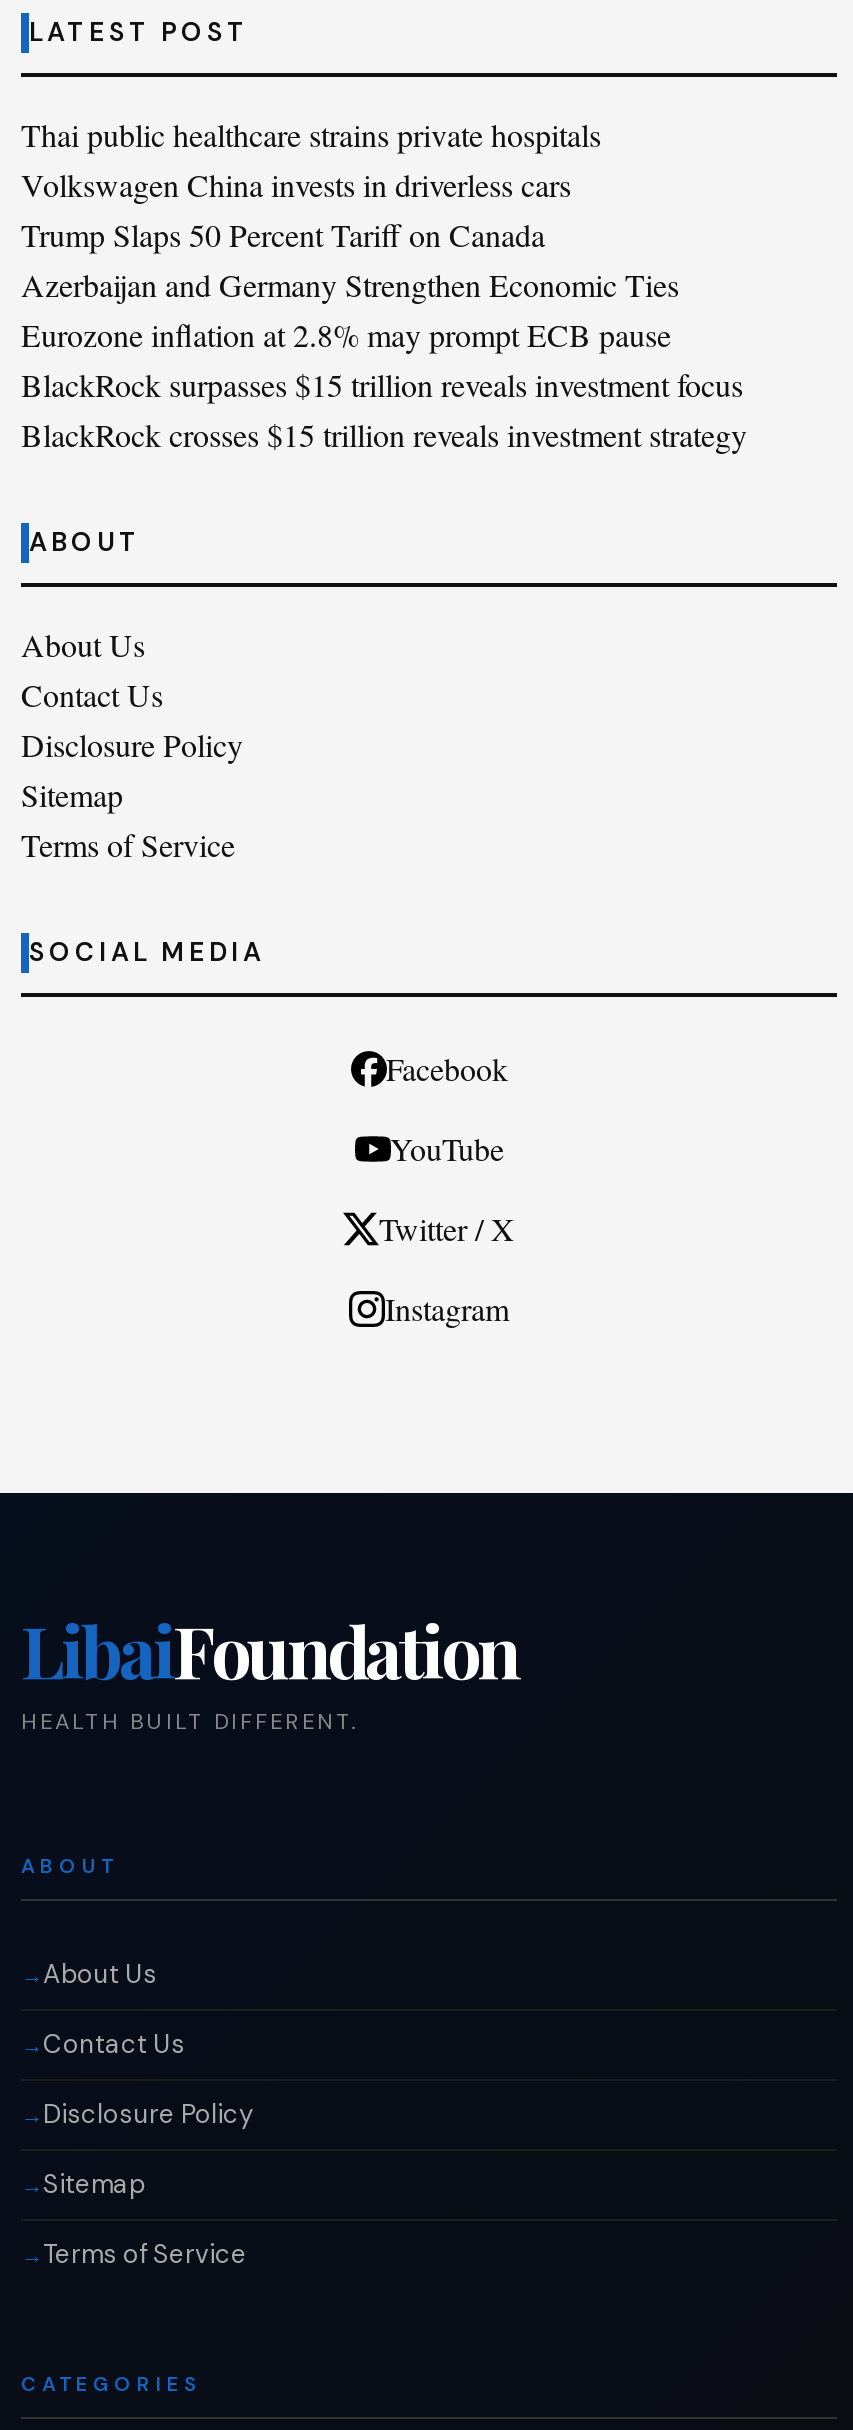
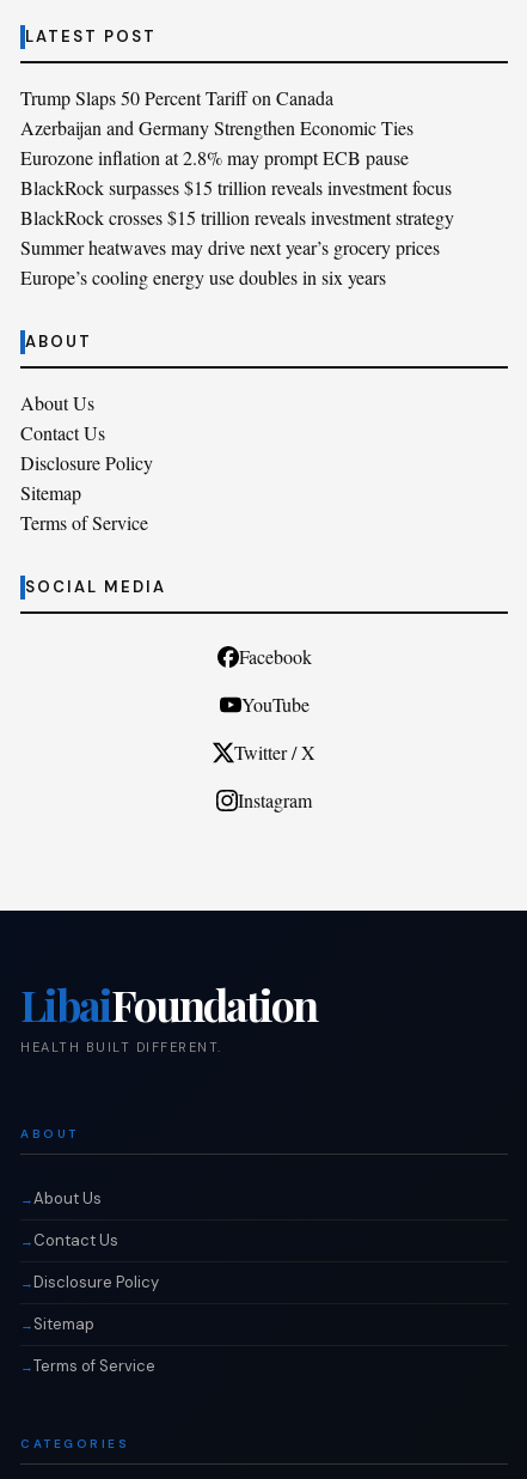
[21,113,601,205] Thai public healthcare strains private hospitals | Volkswagen China invests in driverless cars -> none
moved [21,213,747,455] -> [20,85,454,230]: Trump Slaps 50 Percent Tariff on Canada | Azerbaijan and Germany Strengthen Economic Ties | Eurozone inflation at 2.8% may prompt ECB pause | BlackRock surpasses $15 trillion reveals investment focus | BlackRock crosses $15 trillion reveals investment strategy
none -> [20,235,440,290] Summer heatwaves may drive next year’s grocery prices | Europe’s cooling energy use doubles in six years

